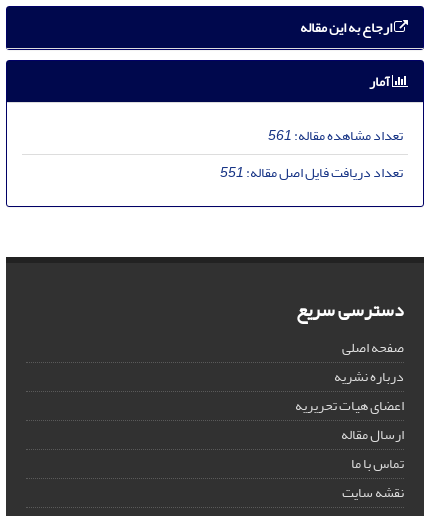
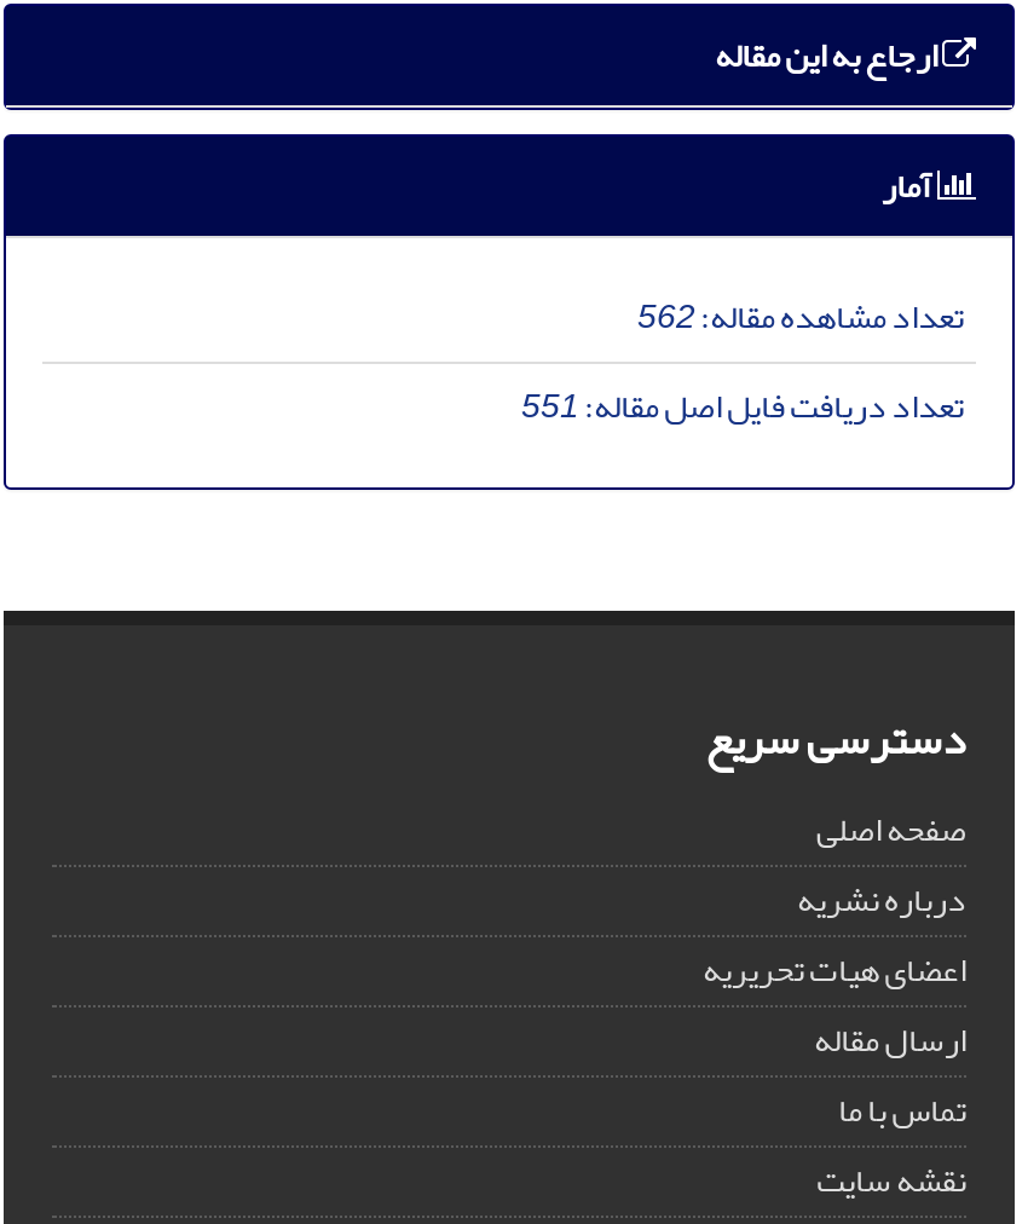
[268,122,403,149] تعداد مشاهده مقاله:561 -> [637,284,964,349] تعداد مشاهده مقاله:562

